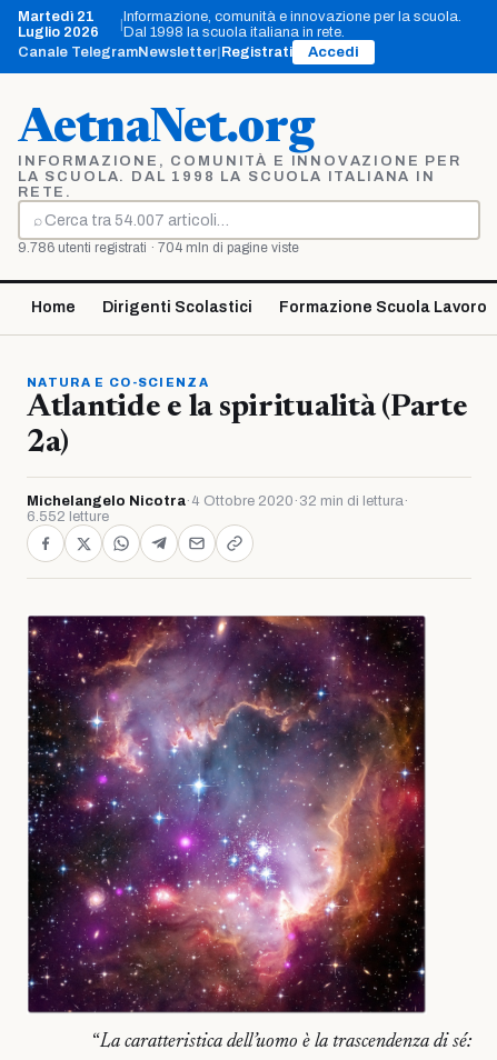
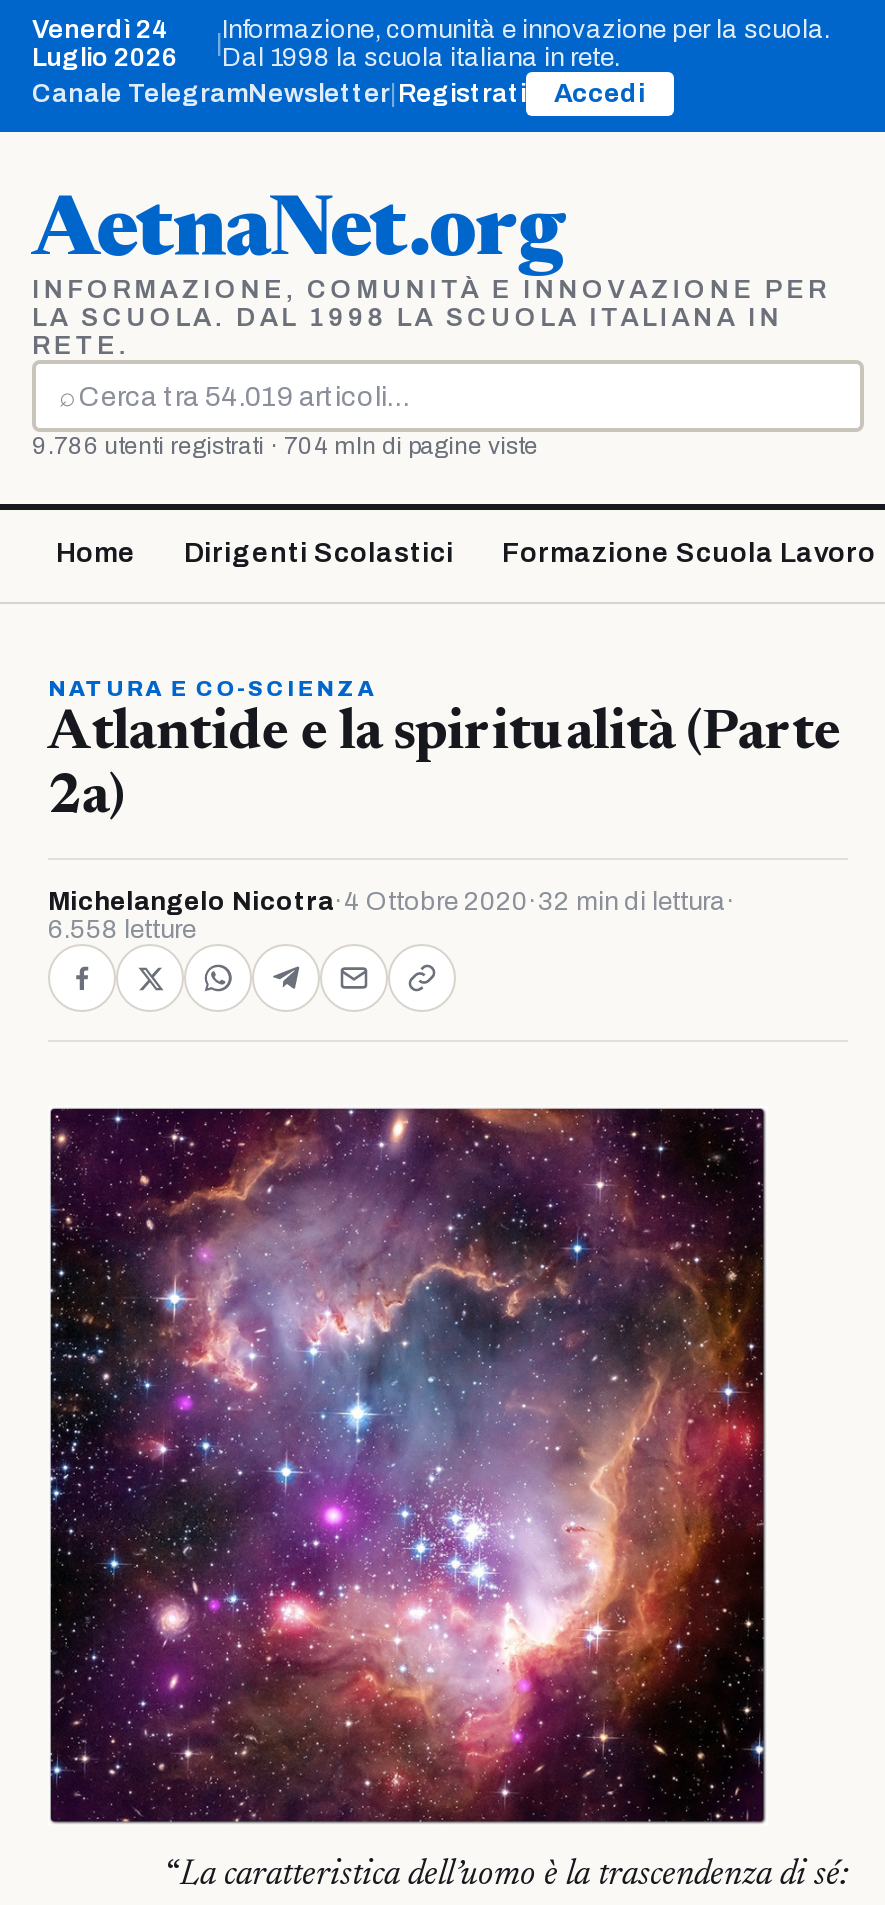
[18,9,95,24] Martedì 21 -> [32,16,170,44] Venerdì 24
[27,509,109,524] 6.552 letture -> [48,916,196,944] 6.558 letture

